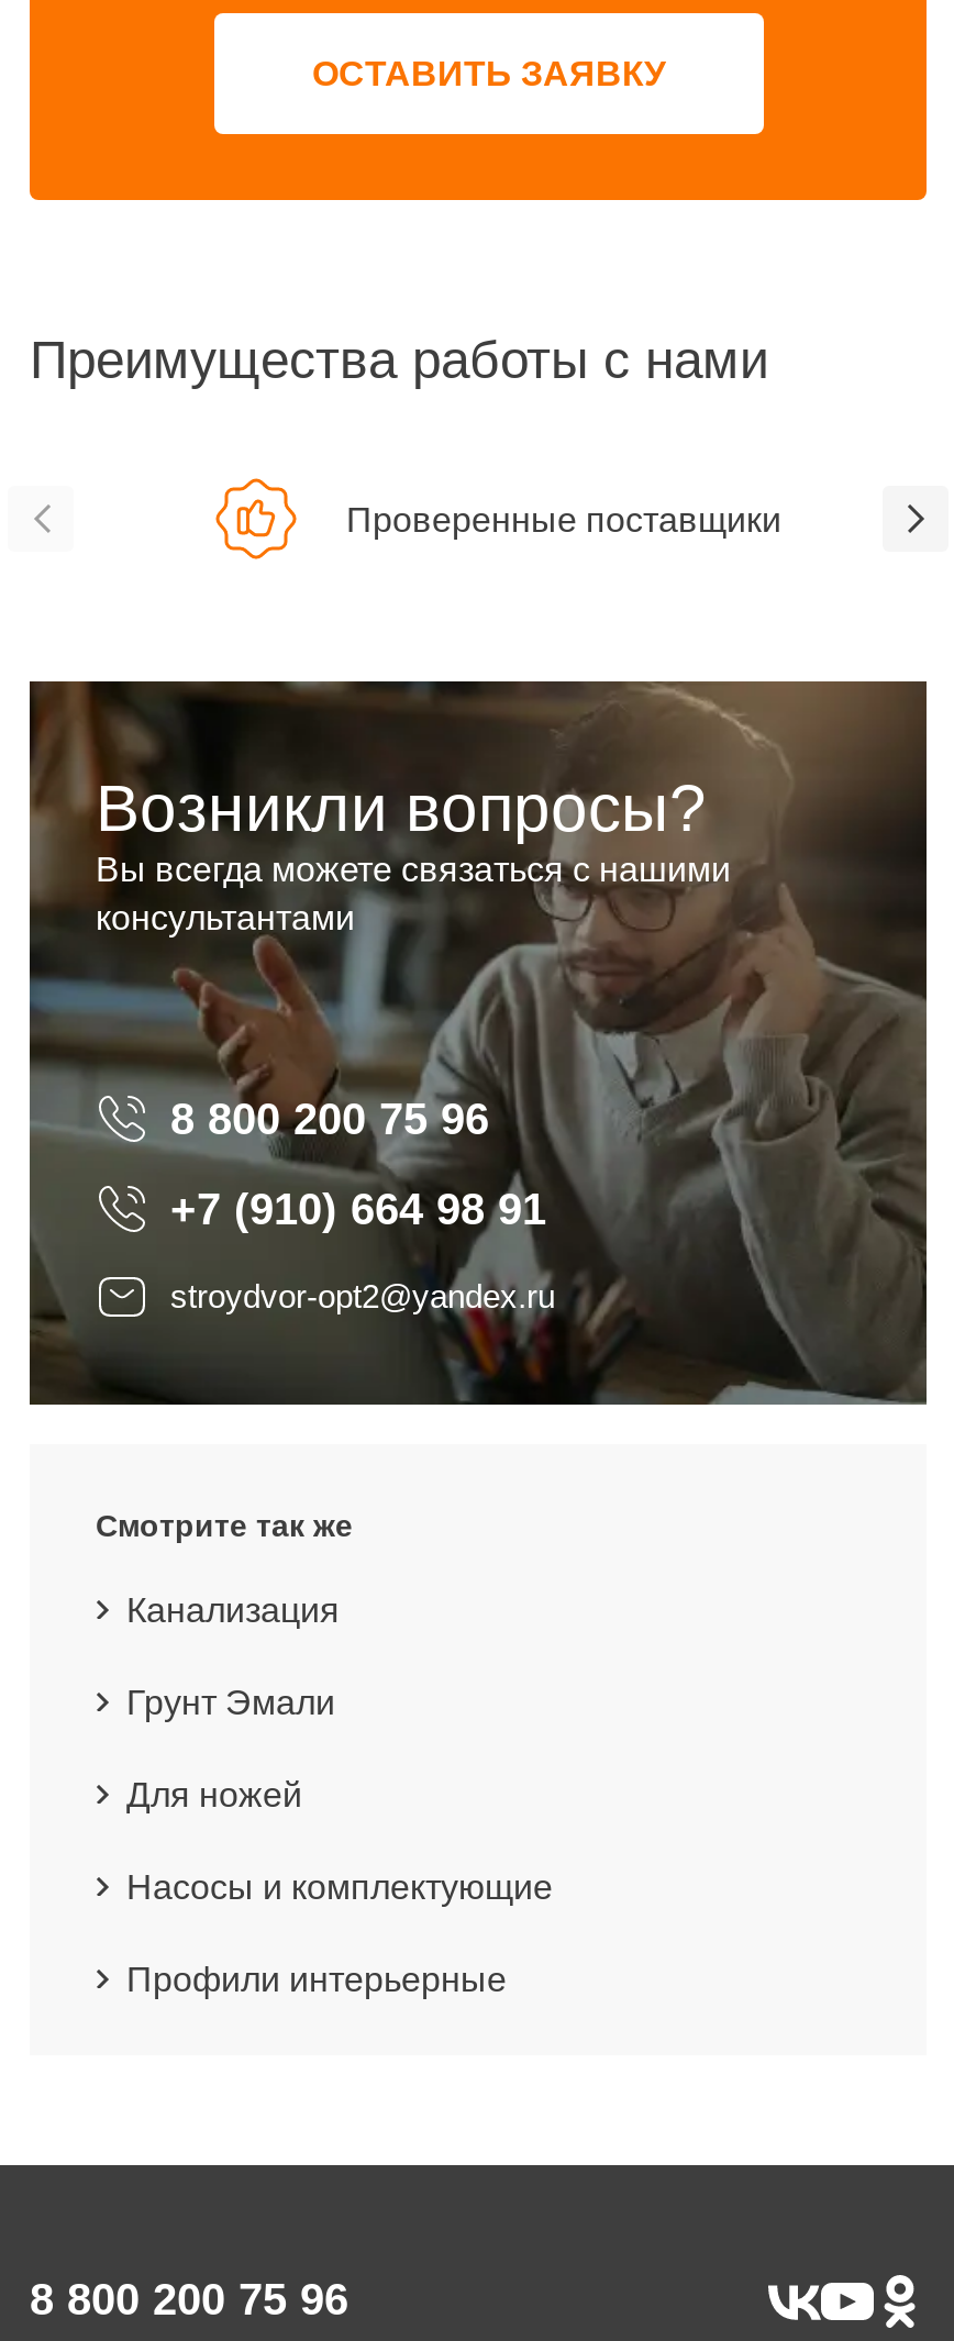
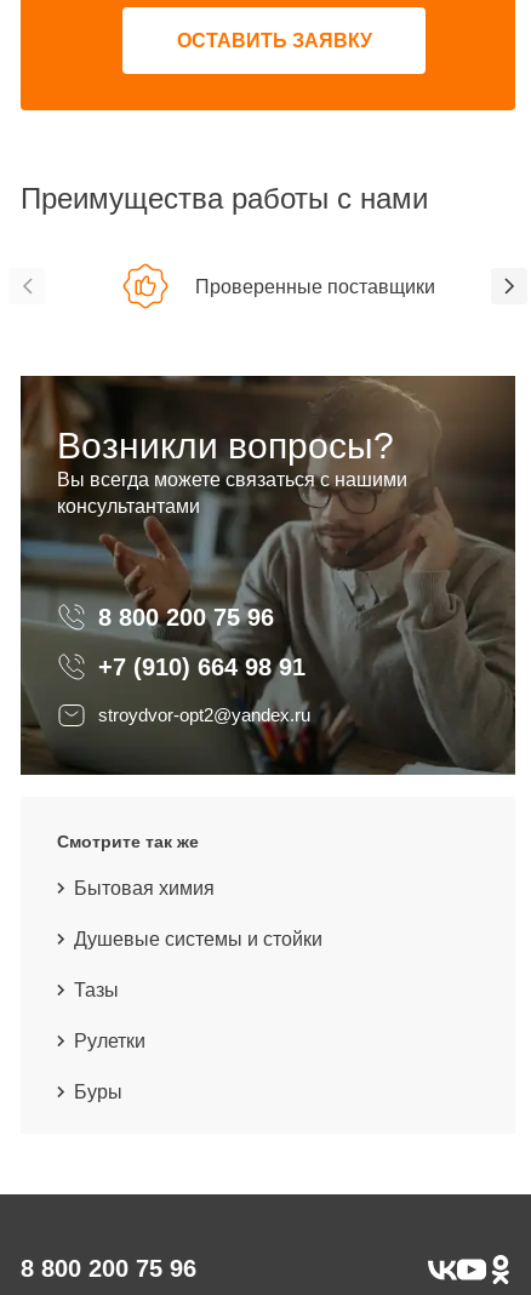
[126,1592,340,1630] Канализация -> [74,878,215,899] Бытовая химия
[126,1685,335,1722] Грунт Эмали -> [74,929,322,950] Душевые системы и стойки
[126,1777,302,1814] Для ножей -> [74,980,119,1001] Тазы
[126,1869,553,1907] Насосы и комплектующие -> [74,1031,145,1052] Рулетки
[126,1962,507,1999] Профили интерьерные -> [74,1082,122,1103] Буры

